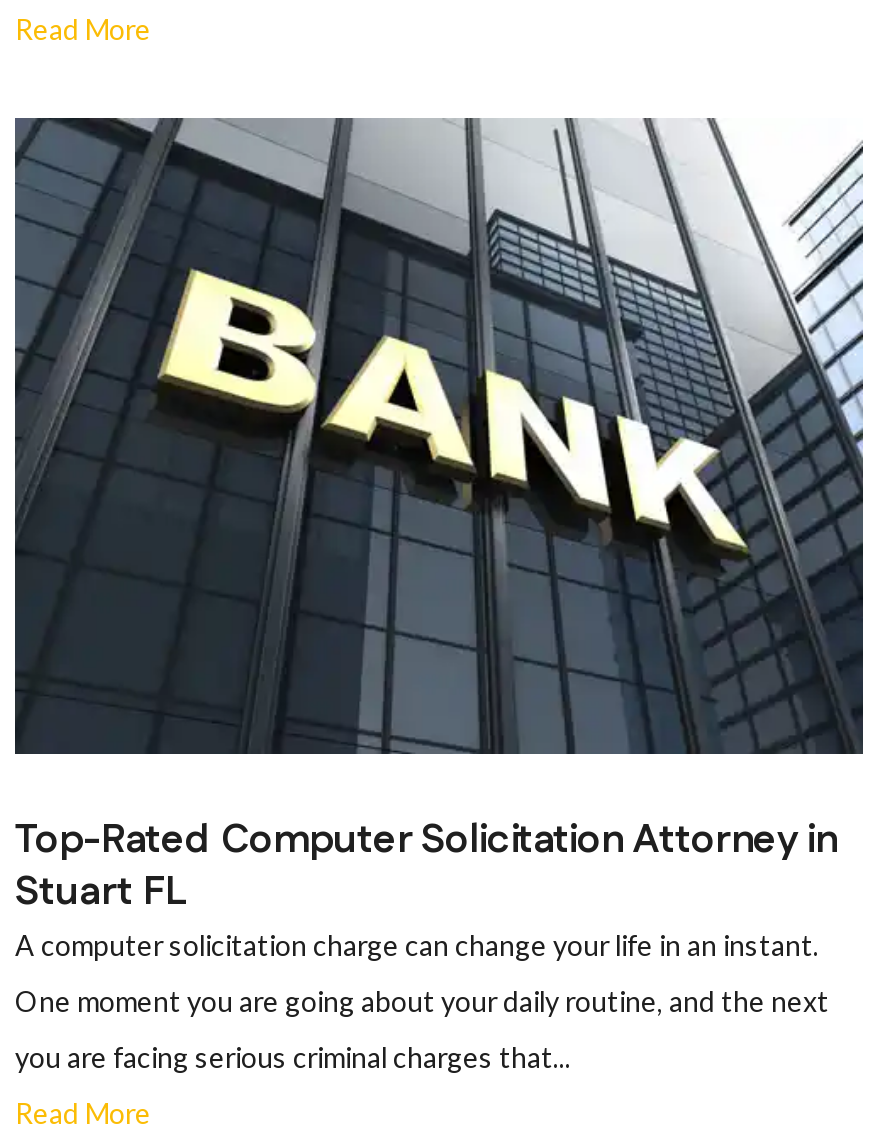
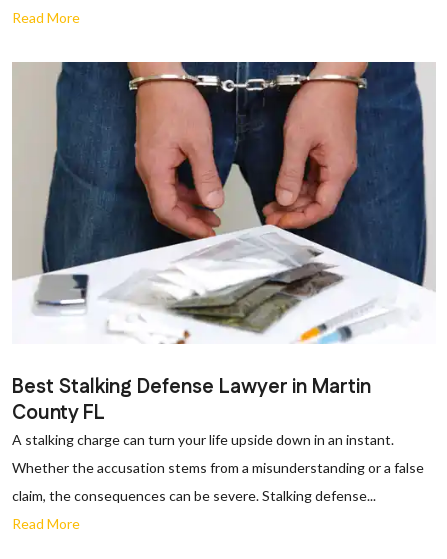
[13,117,865,962] [image] | Top-Rated Computer Solicitation Attorney in | Stuart FL | A computer solicitation charge can change your life in an instant. -> [12,61,436,448] [image] | Best Stalking Defense Lawyer in Martin | County FL | A stalking charge can turn your life upside down in an instant.
[15,984,829,1018] One moment you are going about your daily routine, and the next -> [12,459,424,476] Whether the accusation stems from a misunderstanding or a false
[15,1040,571,1074] you are facing serious criminal charges that... -> [12,487,376,504] claim, the consequences can be severe. Stalking defense...

